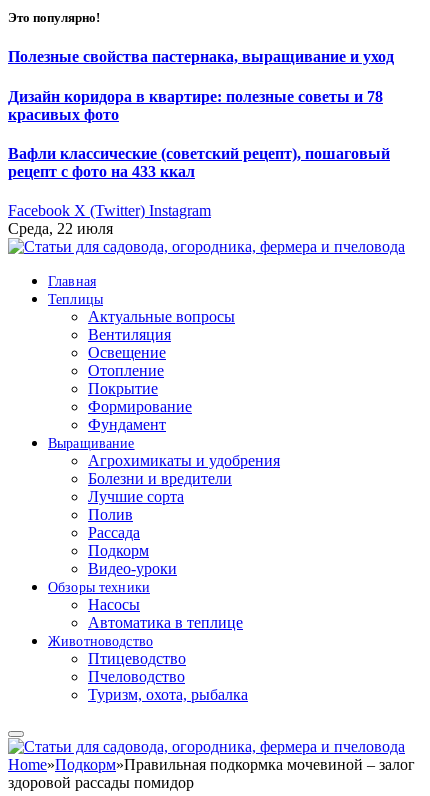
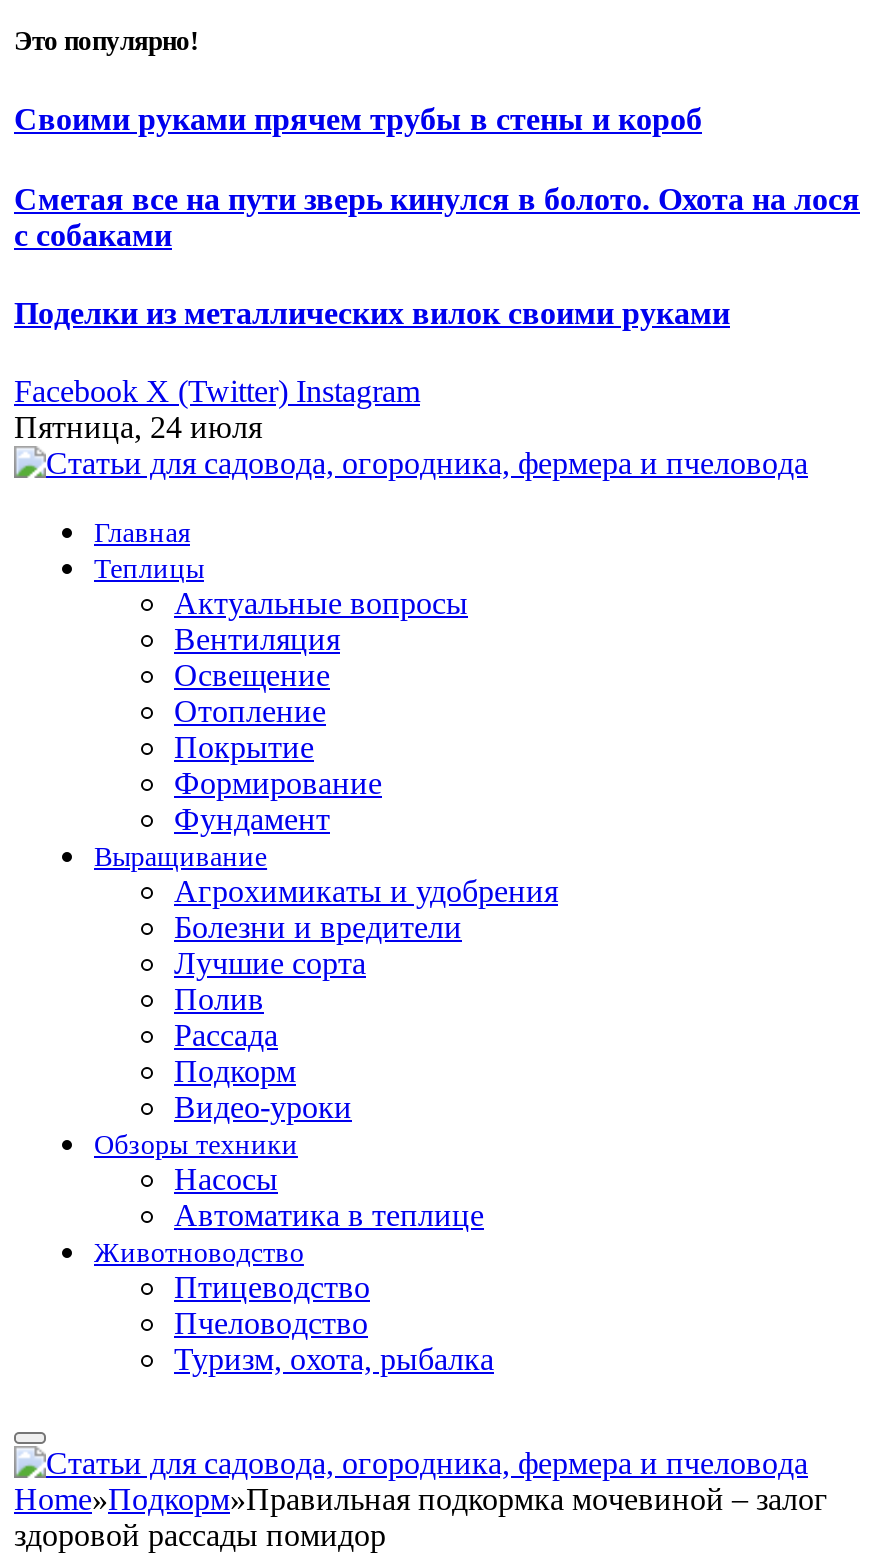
[8,48,394,65] Полезные свойства пастернака, выращивание и уход -> [14,103,702,137] Своими руками прячем трубы в стены и короб
[8,88,383,123] Дизайн коридора в квартире: полезные советы и 78 | красивых фото -> [14,181,860,251] Сметая все на пути зверь кинулся в болото. Охота на лося | с собаками
[8,145,390,180] Вафли классические (советский рецепт), пошаговый | рецепт с фото на 433 ккал -> [14,296,730,330] Поделки из металлических вилок своими руками
[8,220,113,237] Среда, 22 июля -> [14,410,262,444] Пятница, 24 июля

